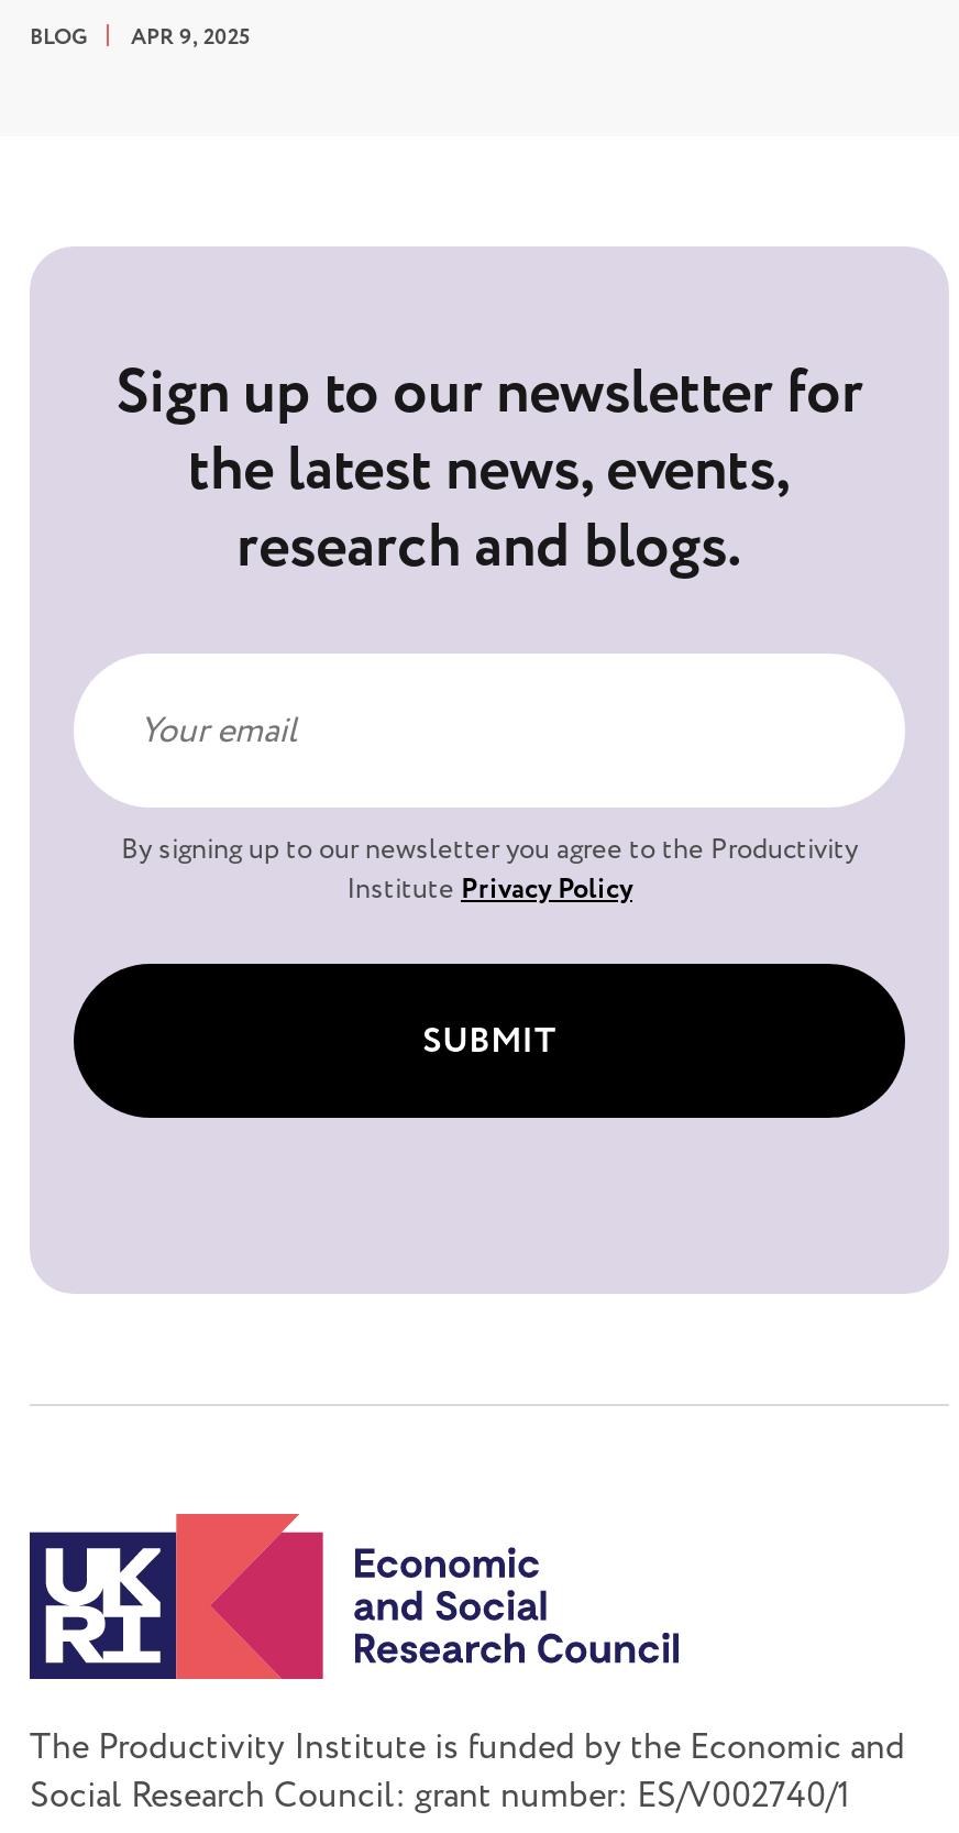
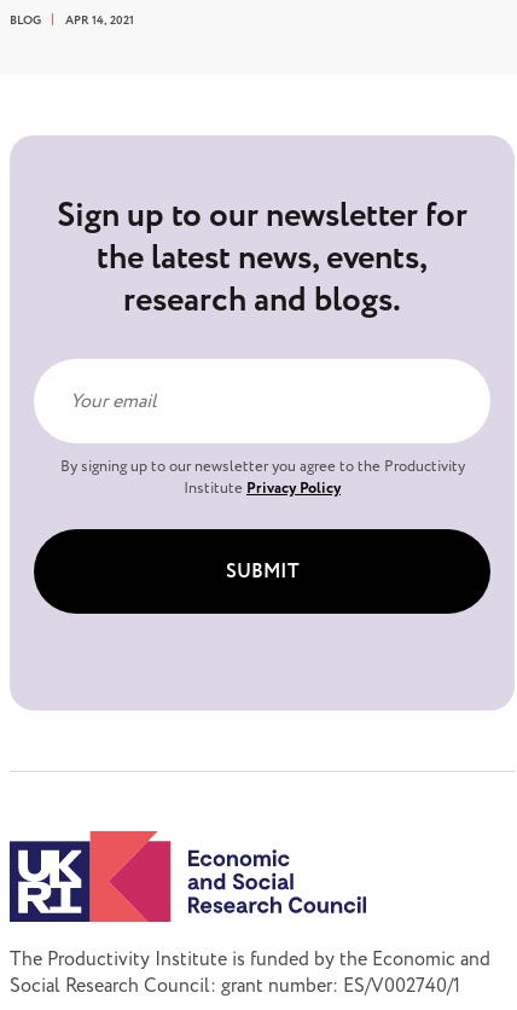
[30,22,250,53] BLOG APR 9, 2025 -> [10,12,134,29] BLOG APR 14, 2021

